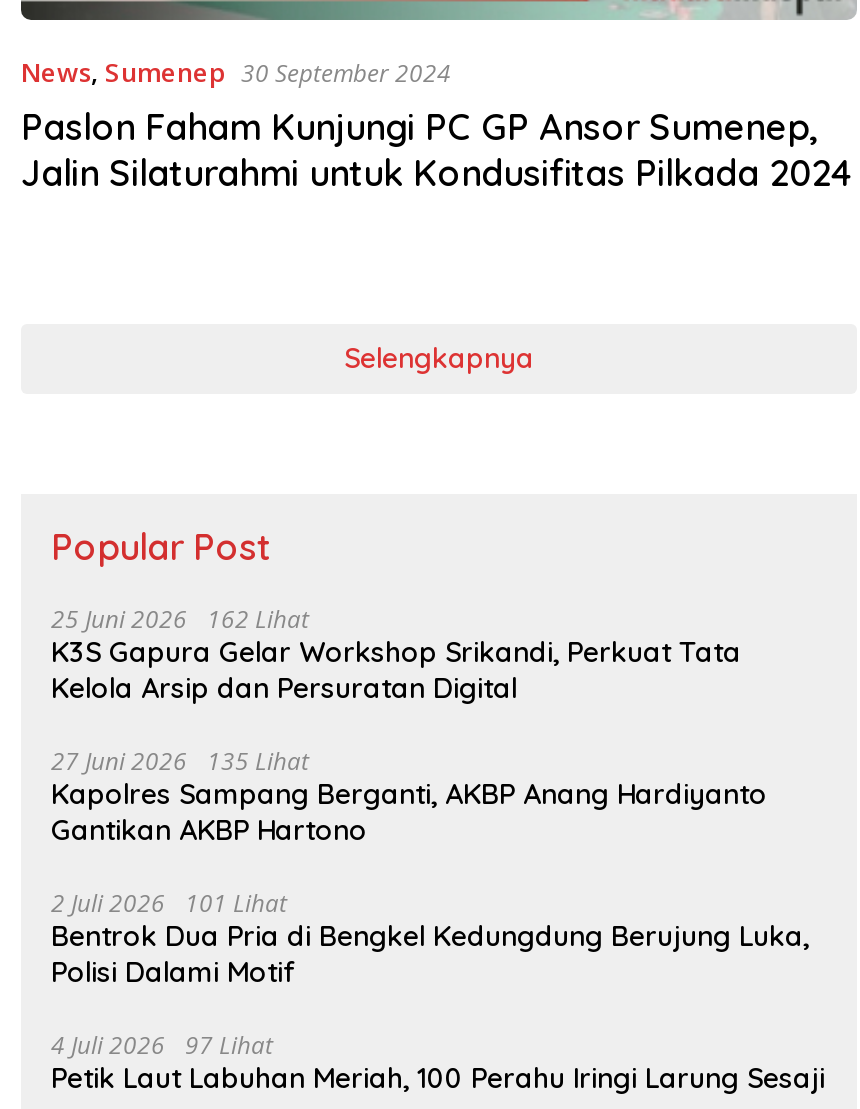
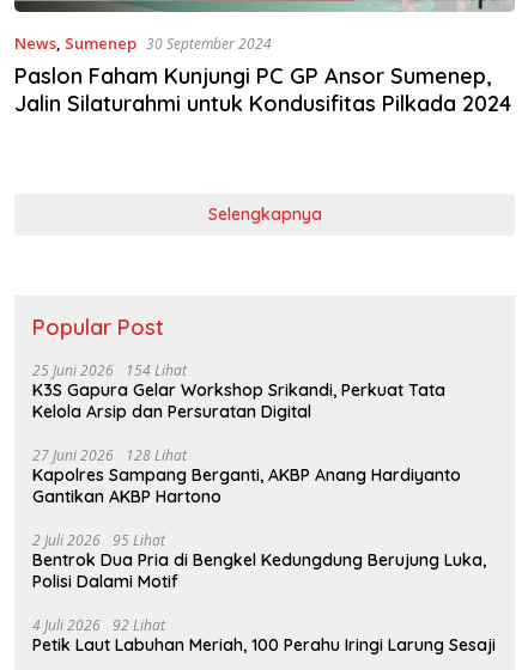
[51,603,309,637] 25 Juni 2026 162 Lihat -> [32,360,187,381] 25 Juni 2026 154 Lihat
[51,745,309,779] 27 Juni 2026 135 Lihat -> [32,445,187,466] 27 Juni 2026 128 Lihat
[51,887,287,921] 2 Juli 2026 101 Lihat -> [32,530,165,551] 2 Juli 2026 95 Lihat
[51,1029,273,1063] 4 Juli 2026 97 Lihat -> [32,615,165,636] 4 Juli 2026 92 Lihat

